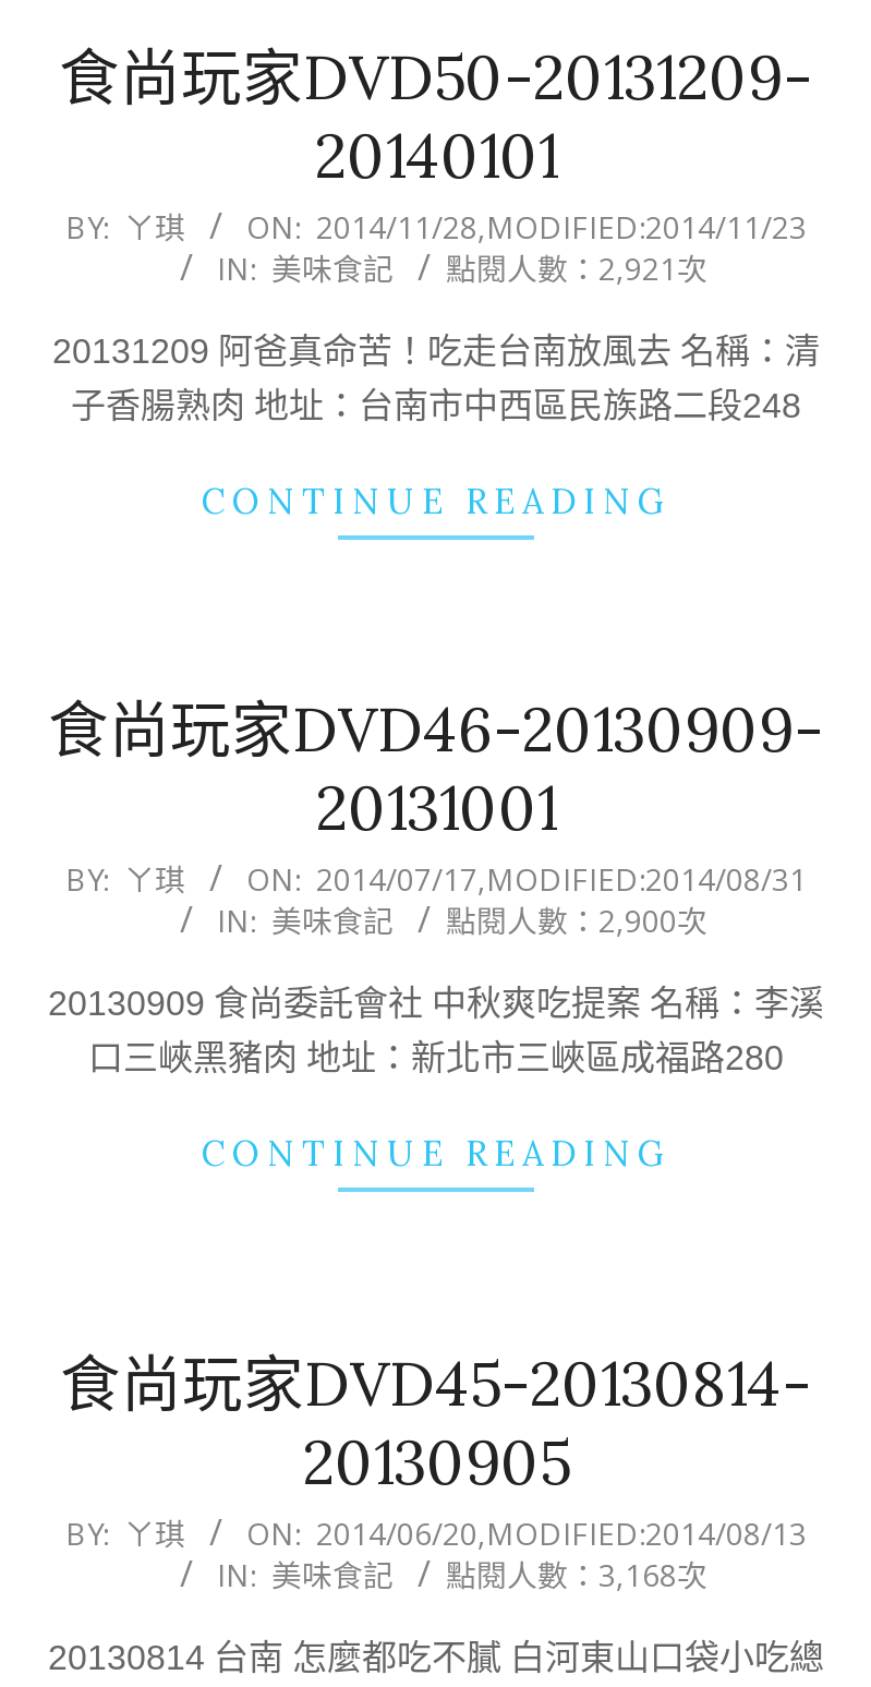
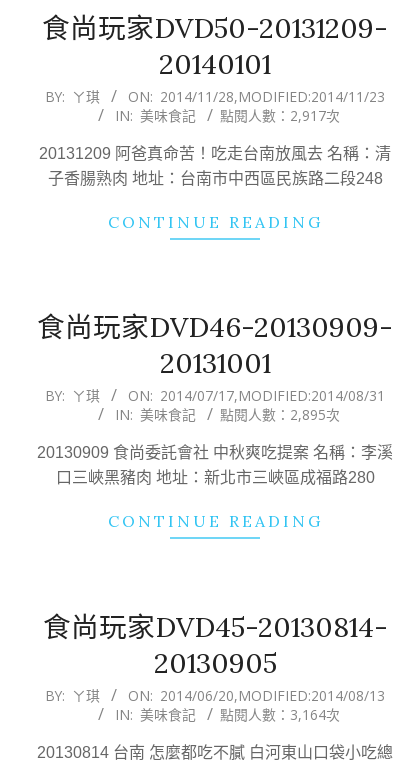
[217,248,707,289] IN: 美味食記 點閱人數：2,921次 -> [114,106,339,125] IN: 美味食記 點閱人數：2,917次
[217,900,707,942] IN: 美味食記 點閱人數：2,900次 -> [114,405,339,424] IN: 美味食記 點閱人數：2,895次
[217,1553,707,1595] IN: 美味食記 點閱人數：3,168次 -> [114,705,339,724] IN: 美味食記 點閱人數：3,164次

